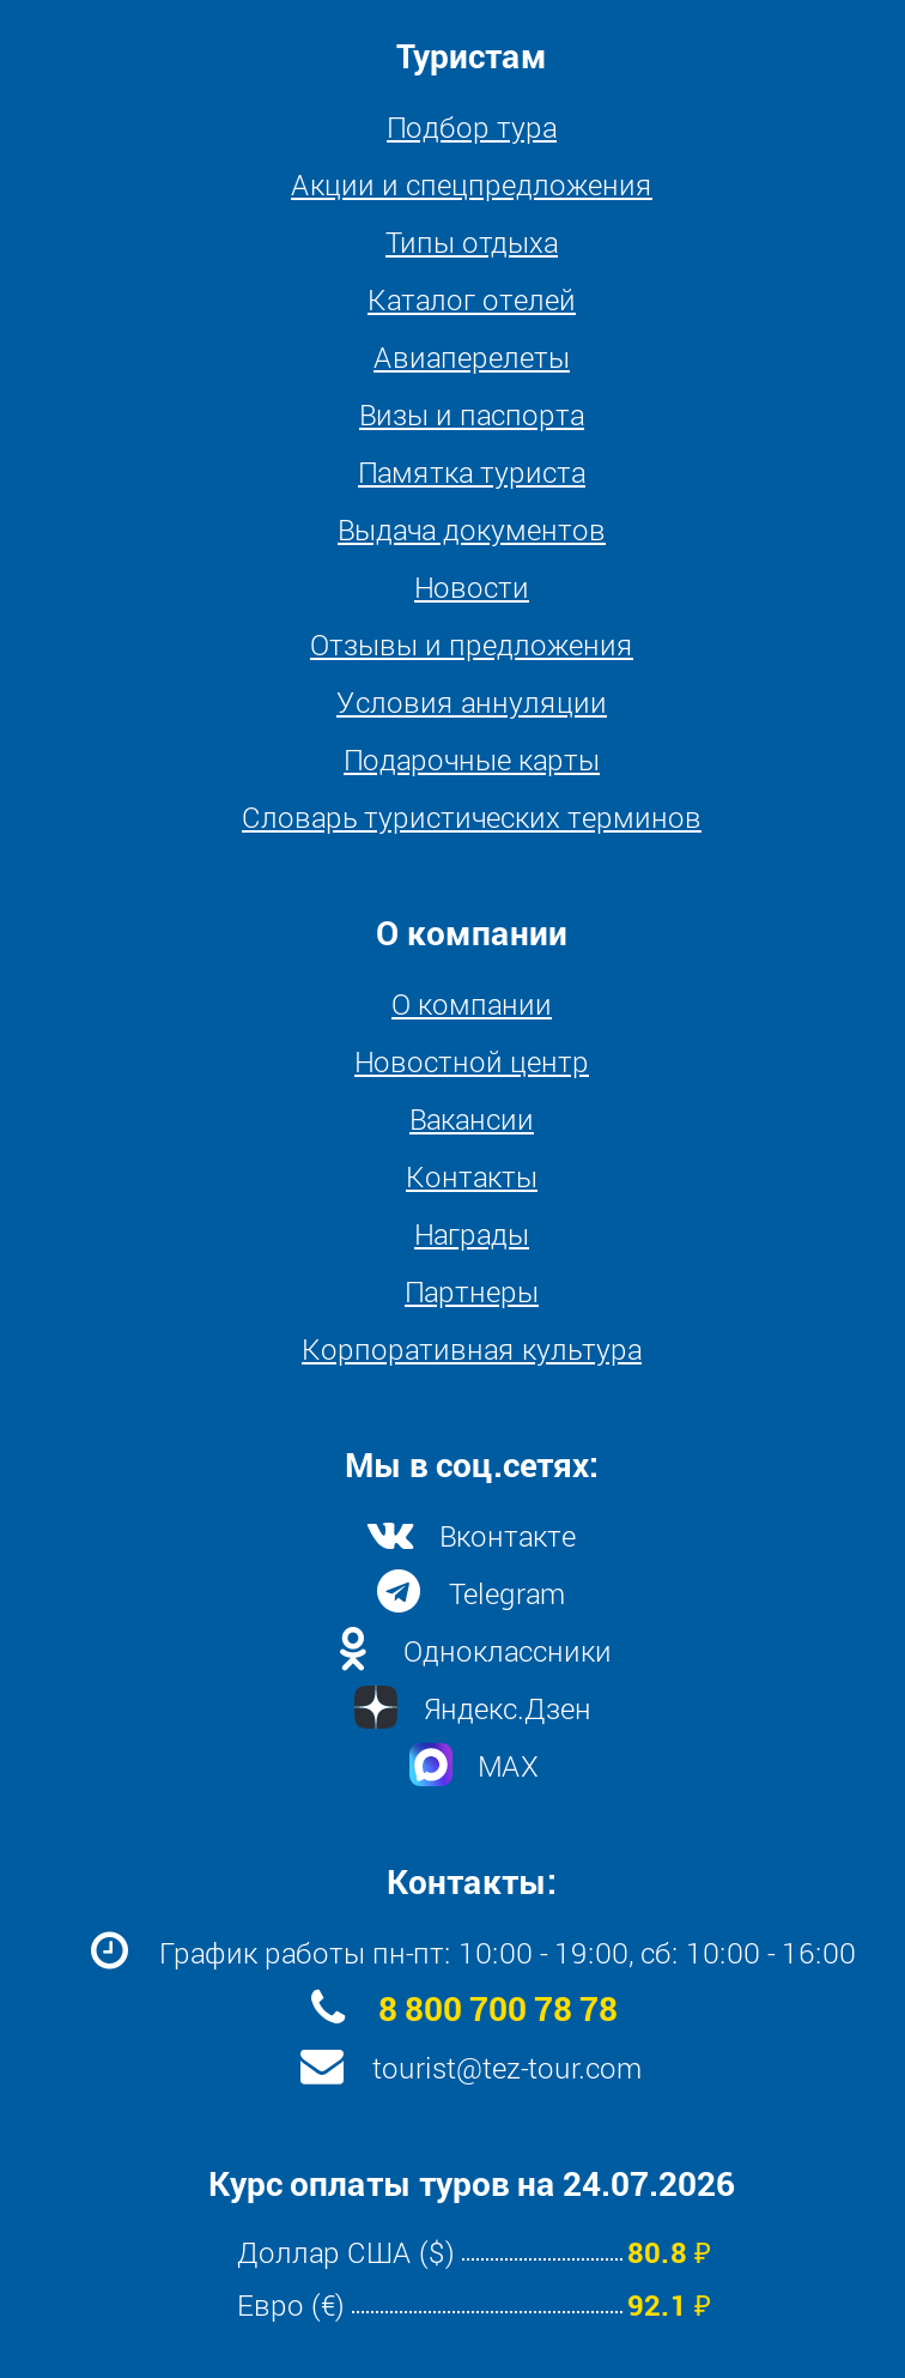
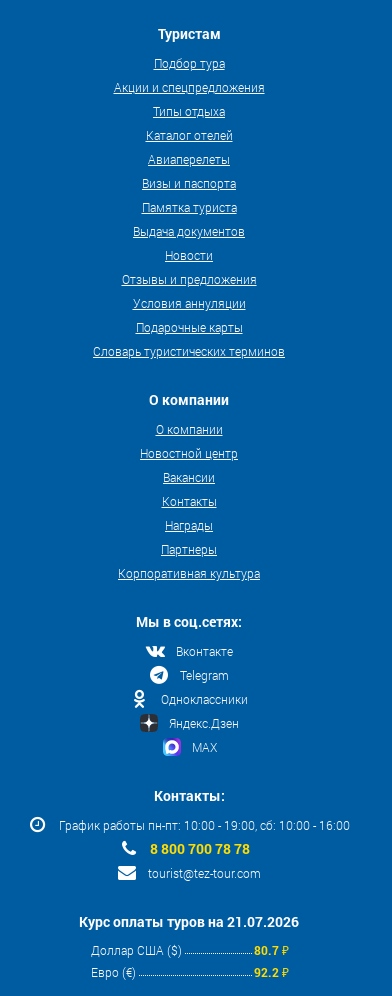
[208,2160,735,2205] Курс оплаты туров на 24.07.2026 -> [79,912,299,931] Курс оплаты туров на 21.07.2026
[627,2232,711,2270] 80.8 ₽ -> [254,942,289,958] 80.7 ₽
[627,2285,711,2323] 92.1 ₽ -> [254,964,289,980] 92.2 ₽

